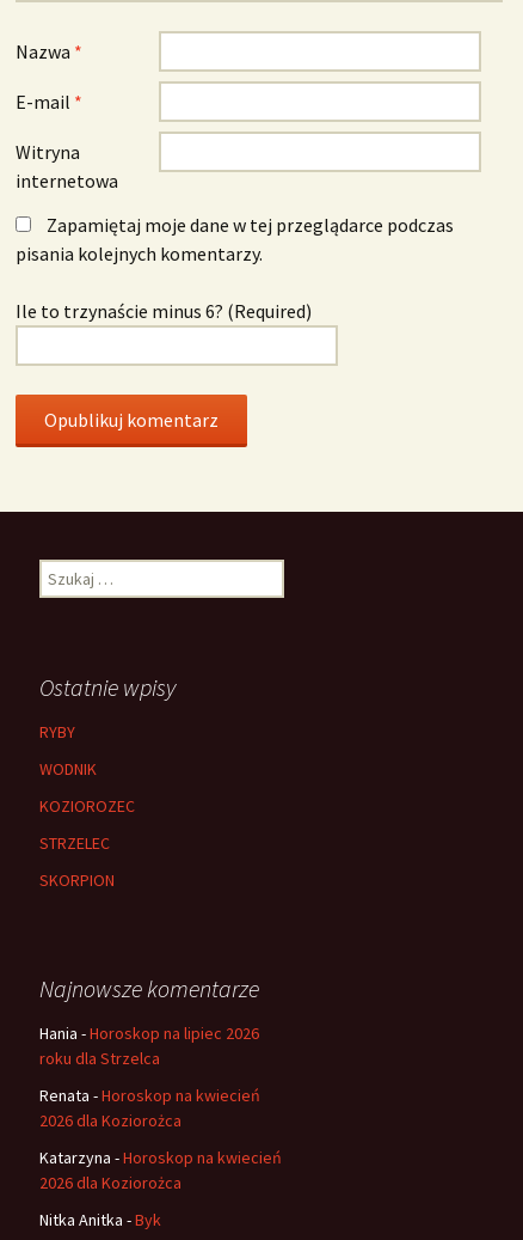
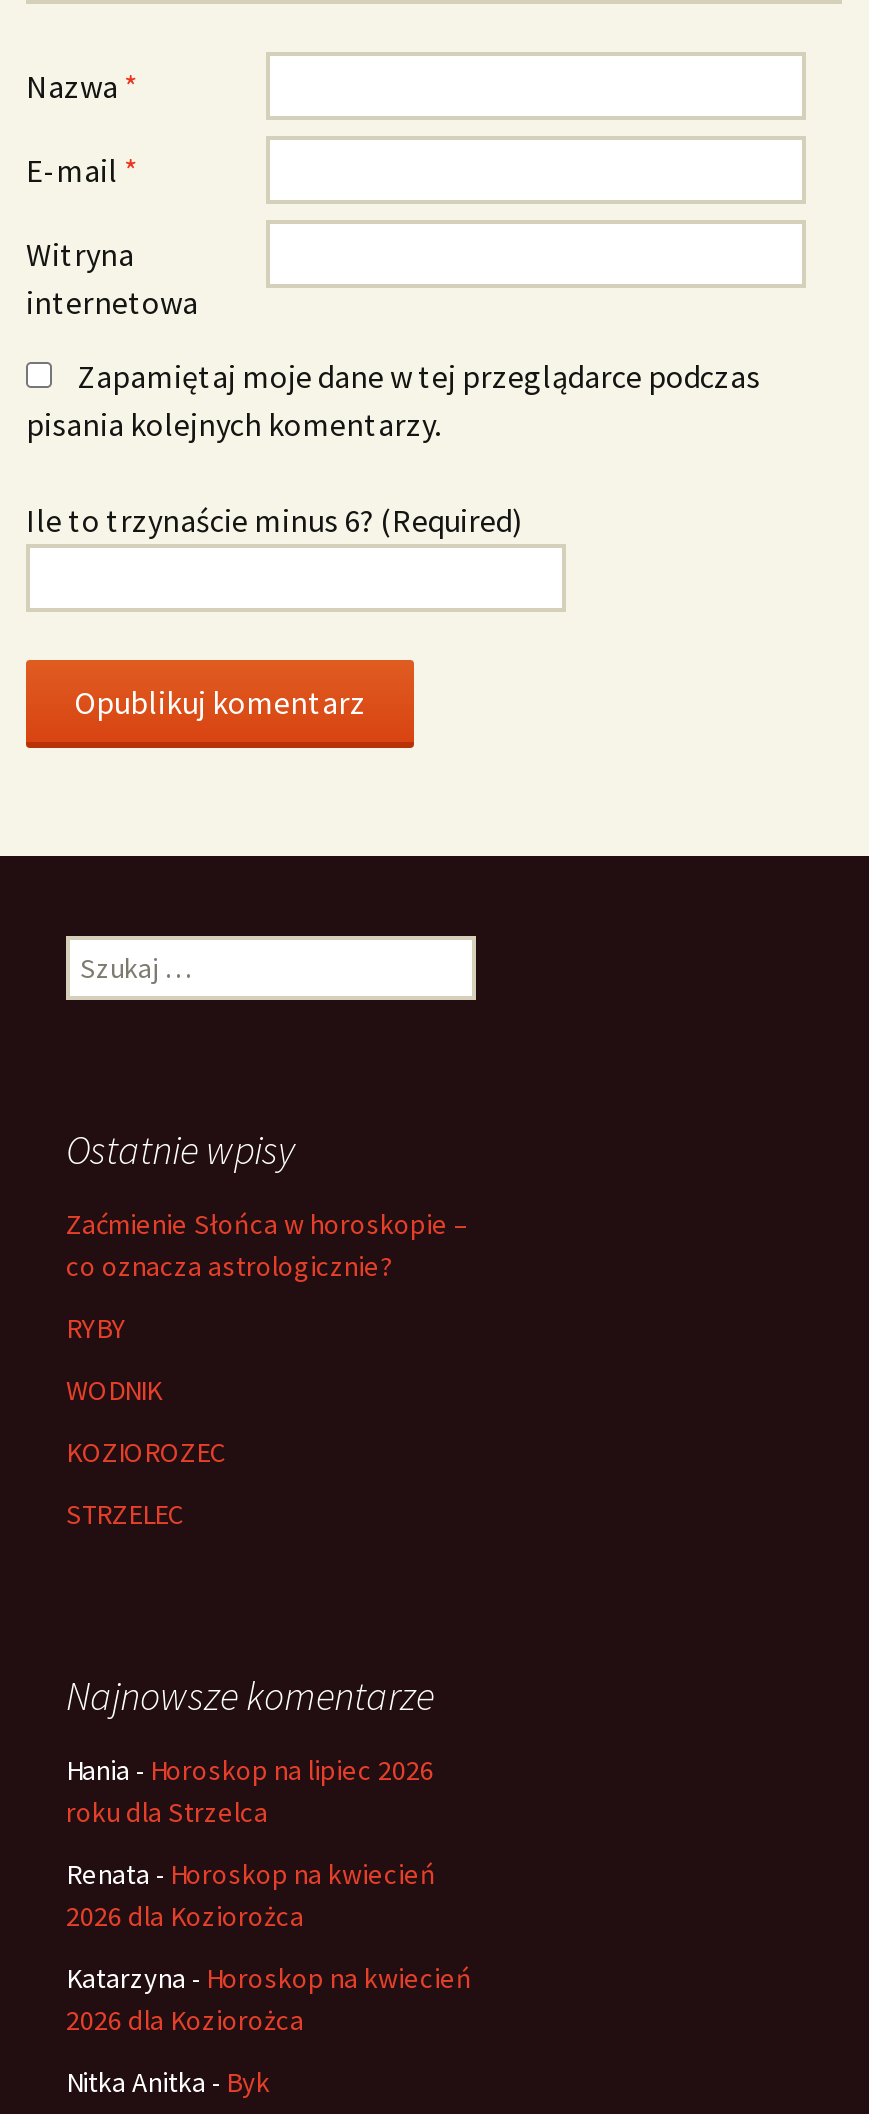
none -> [66,1206,468,1284] Zaćmienie Słońca w horoskopie – | co oznacza astrologicznie?
moved [39,721,135,854] -> [66,1310,226,1532]: RYBY | WODNIK | KOZIOROZEC | STRZELEC
[39,869,115,891] SKORPION -> none

